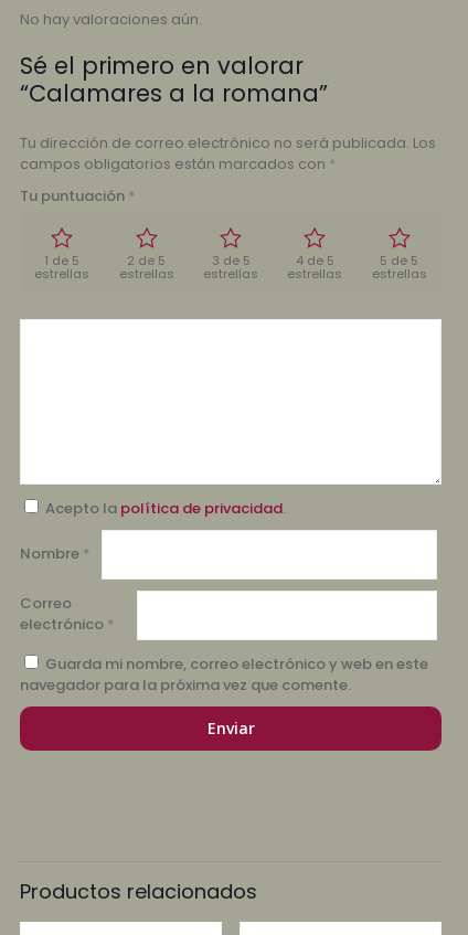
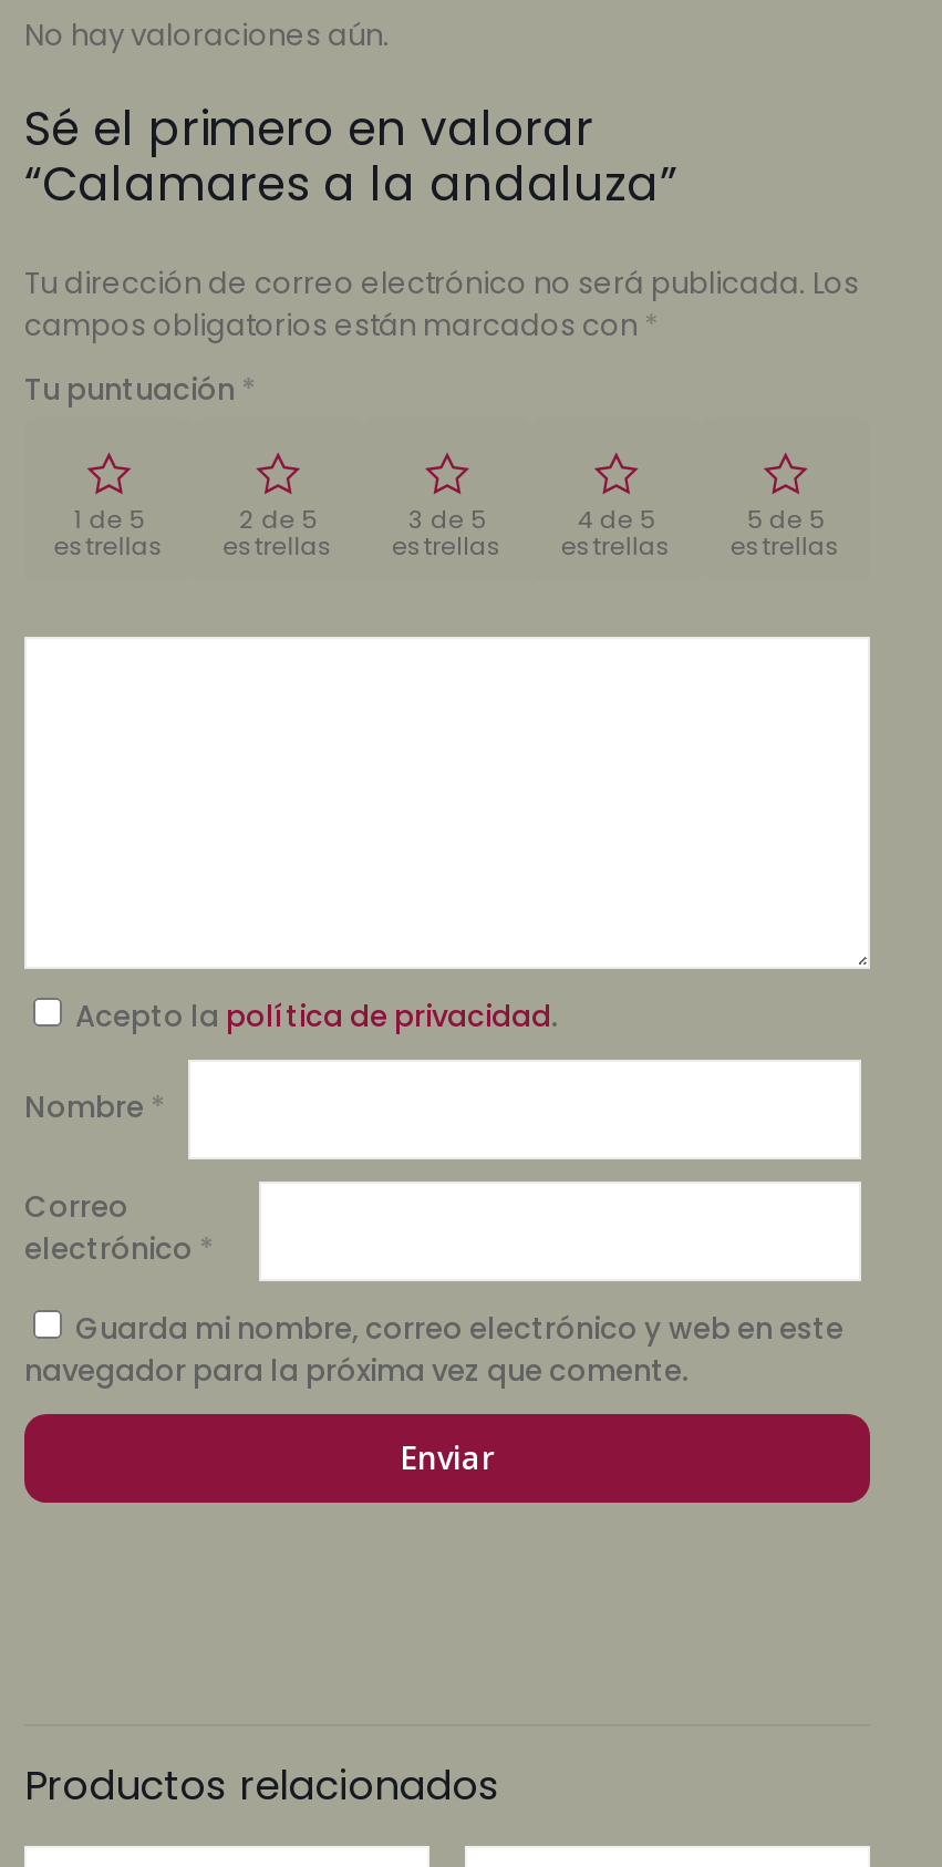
[20,77,328,109] “Calamares a la romana” -> [24,152,677,216] “Calamares a la andaluza”

